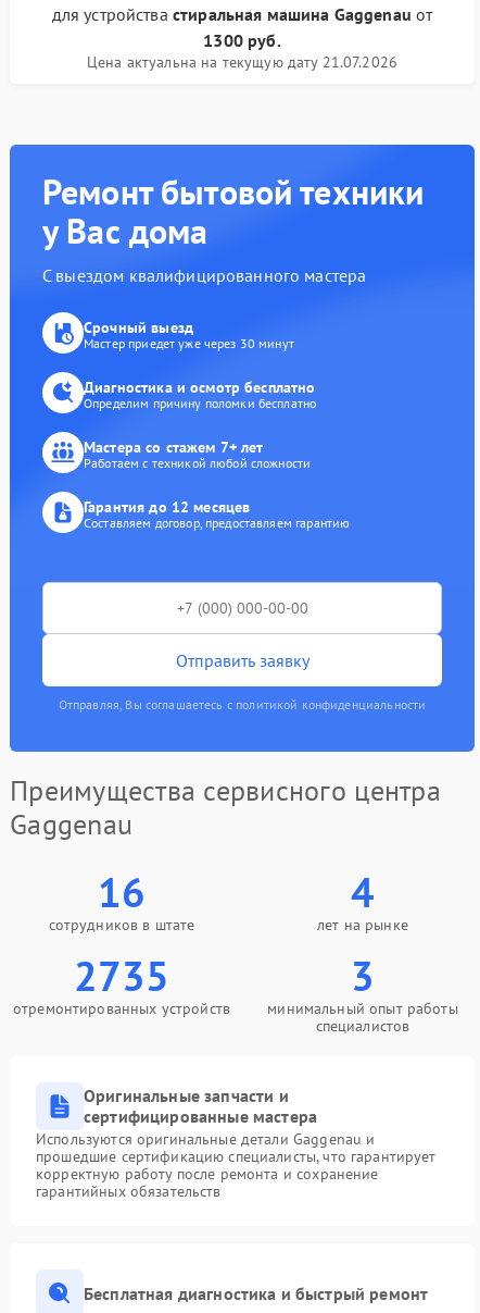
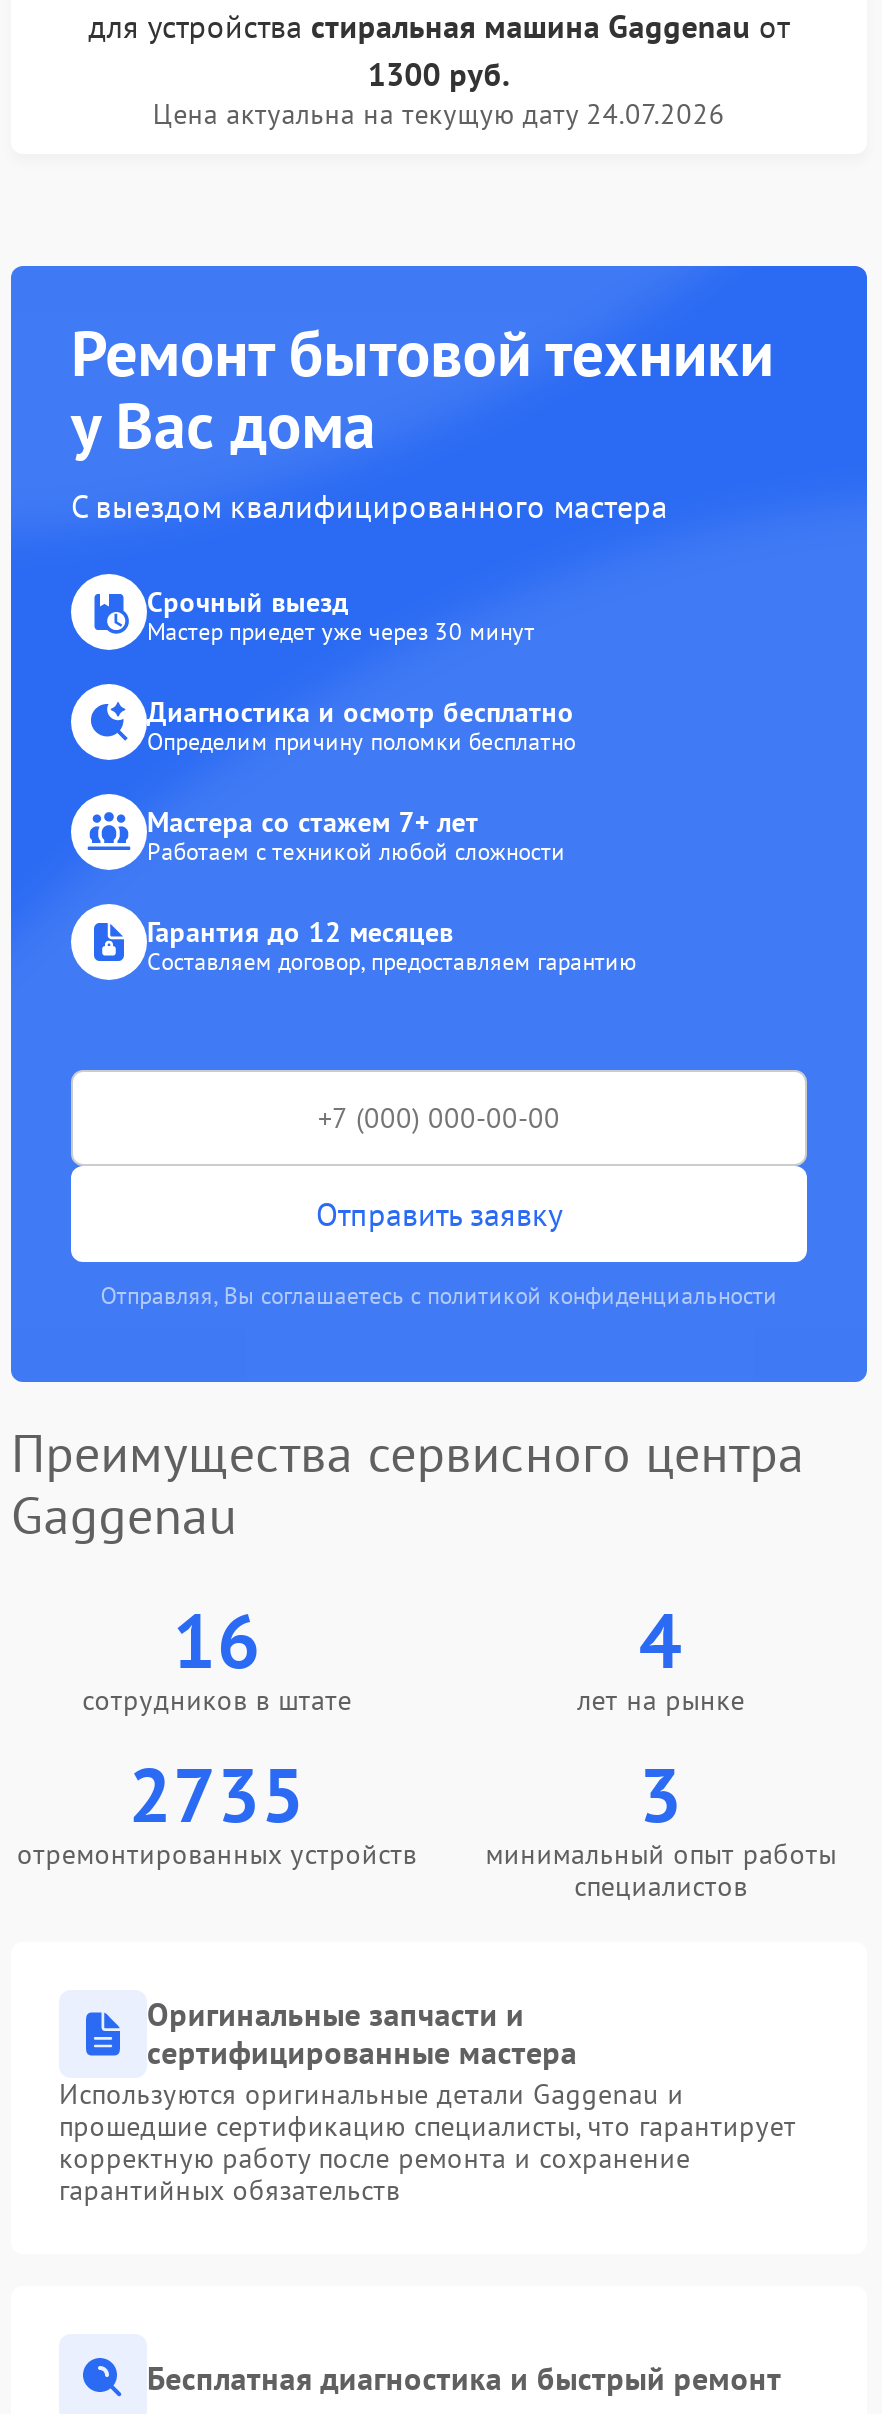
[87,52,398,72] Цена актуальна на текущую дату 21.07.2026 -> [153,96,725,132] Цена актуальна на текущую дату 24.07.2026

